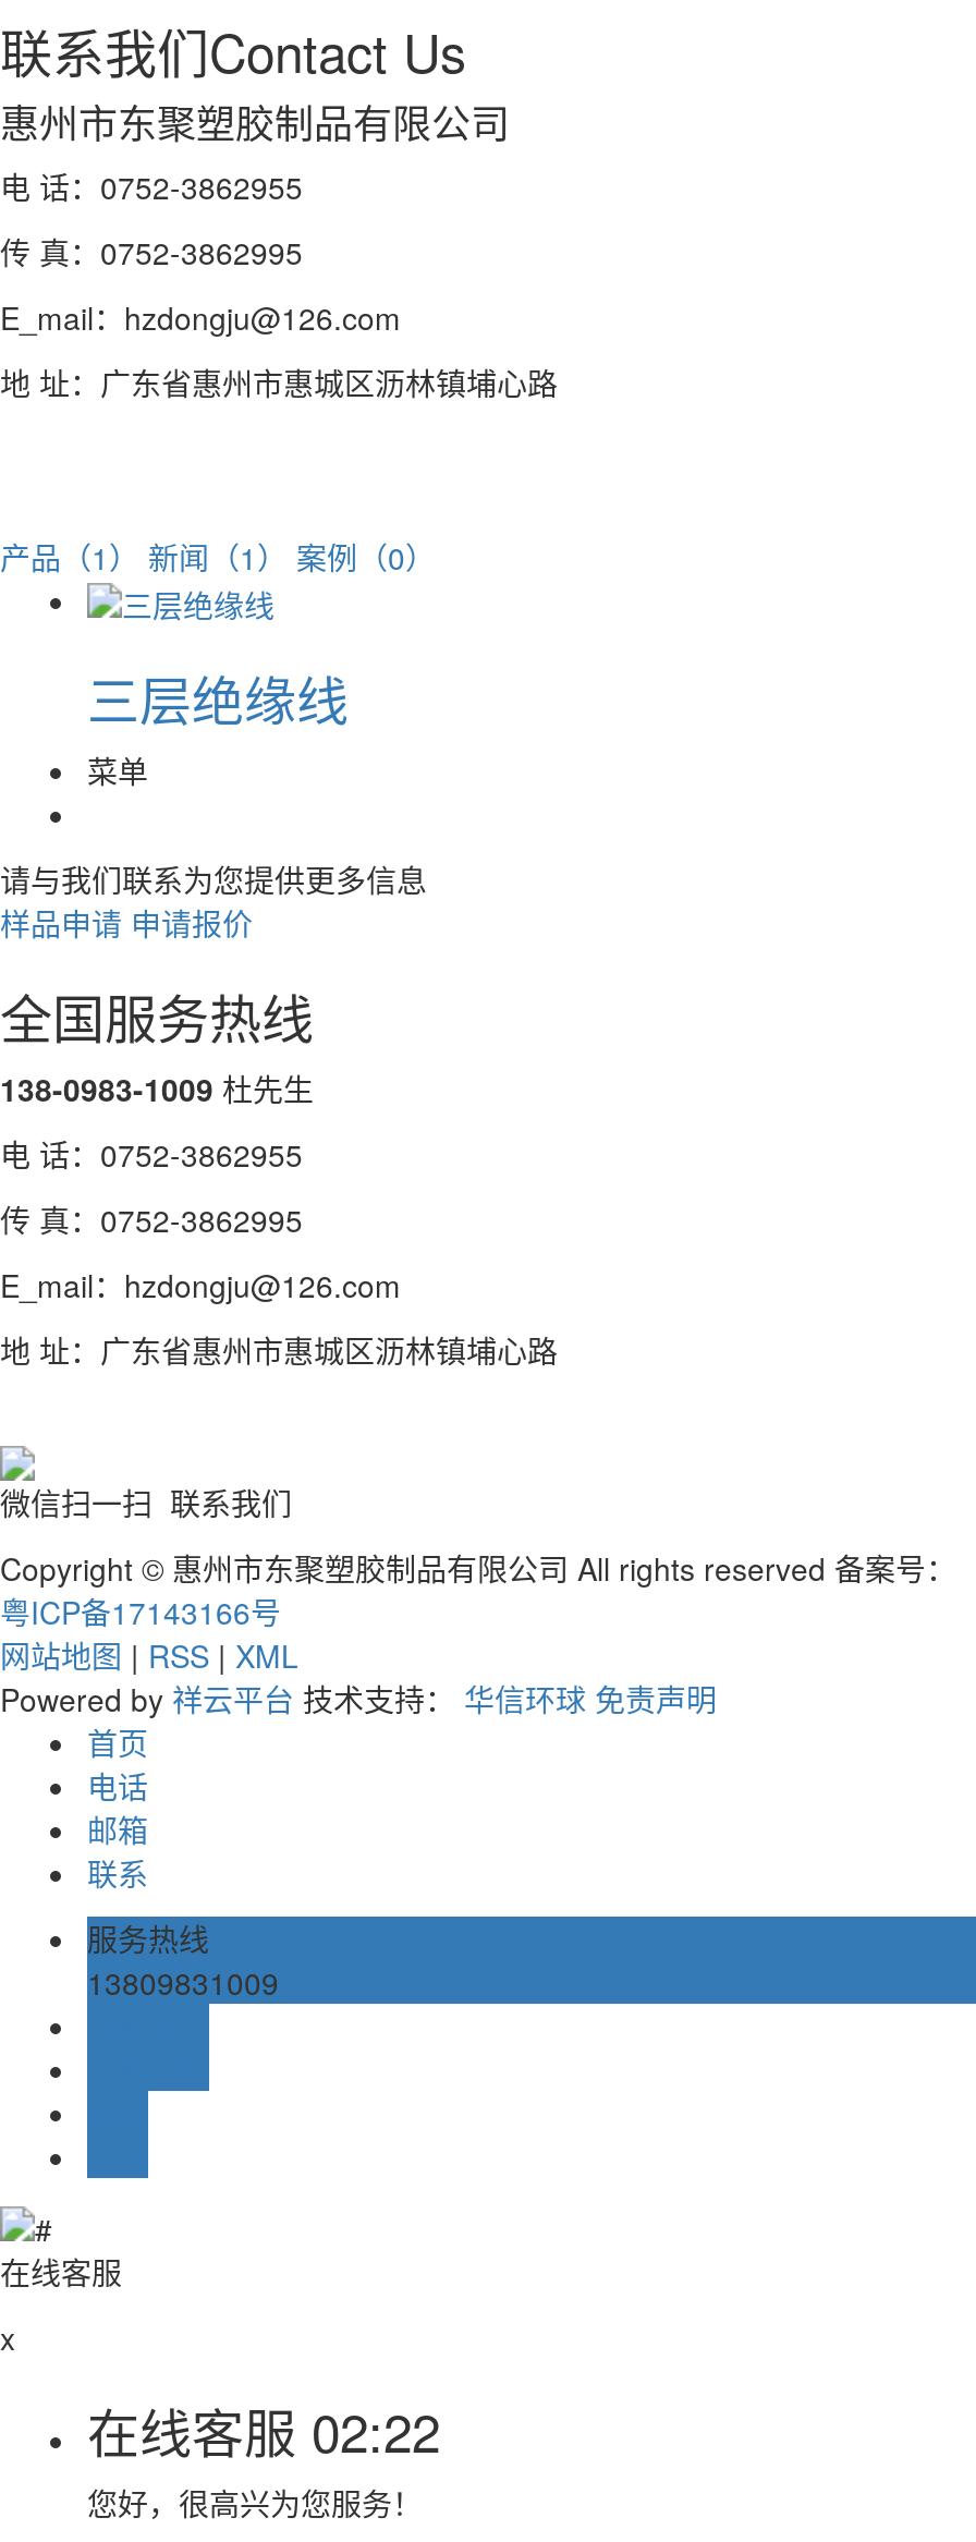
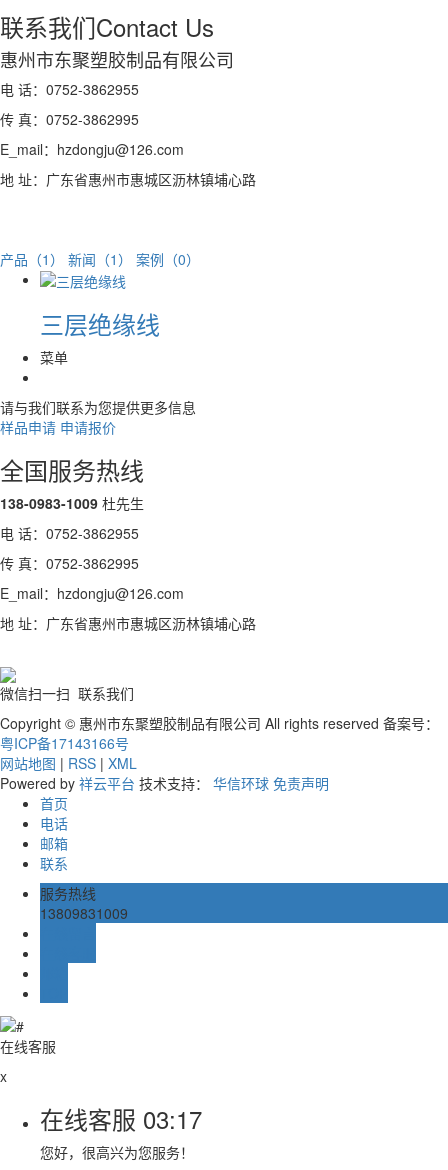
[87,2391,440,2467] 在线客服02:22 -> [40,1101,202,1136] 在线客服03:17

